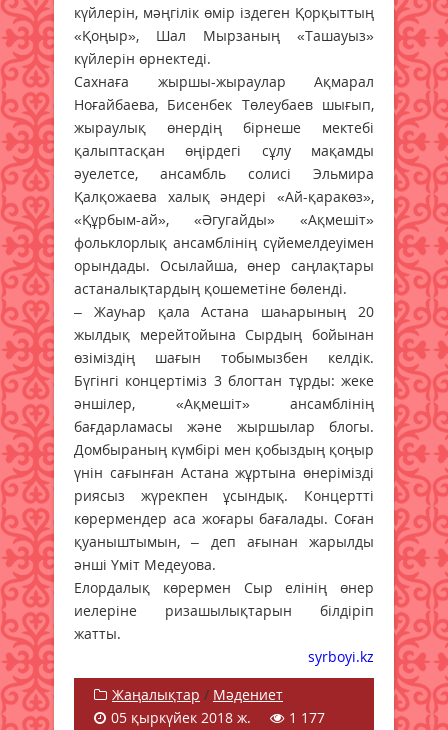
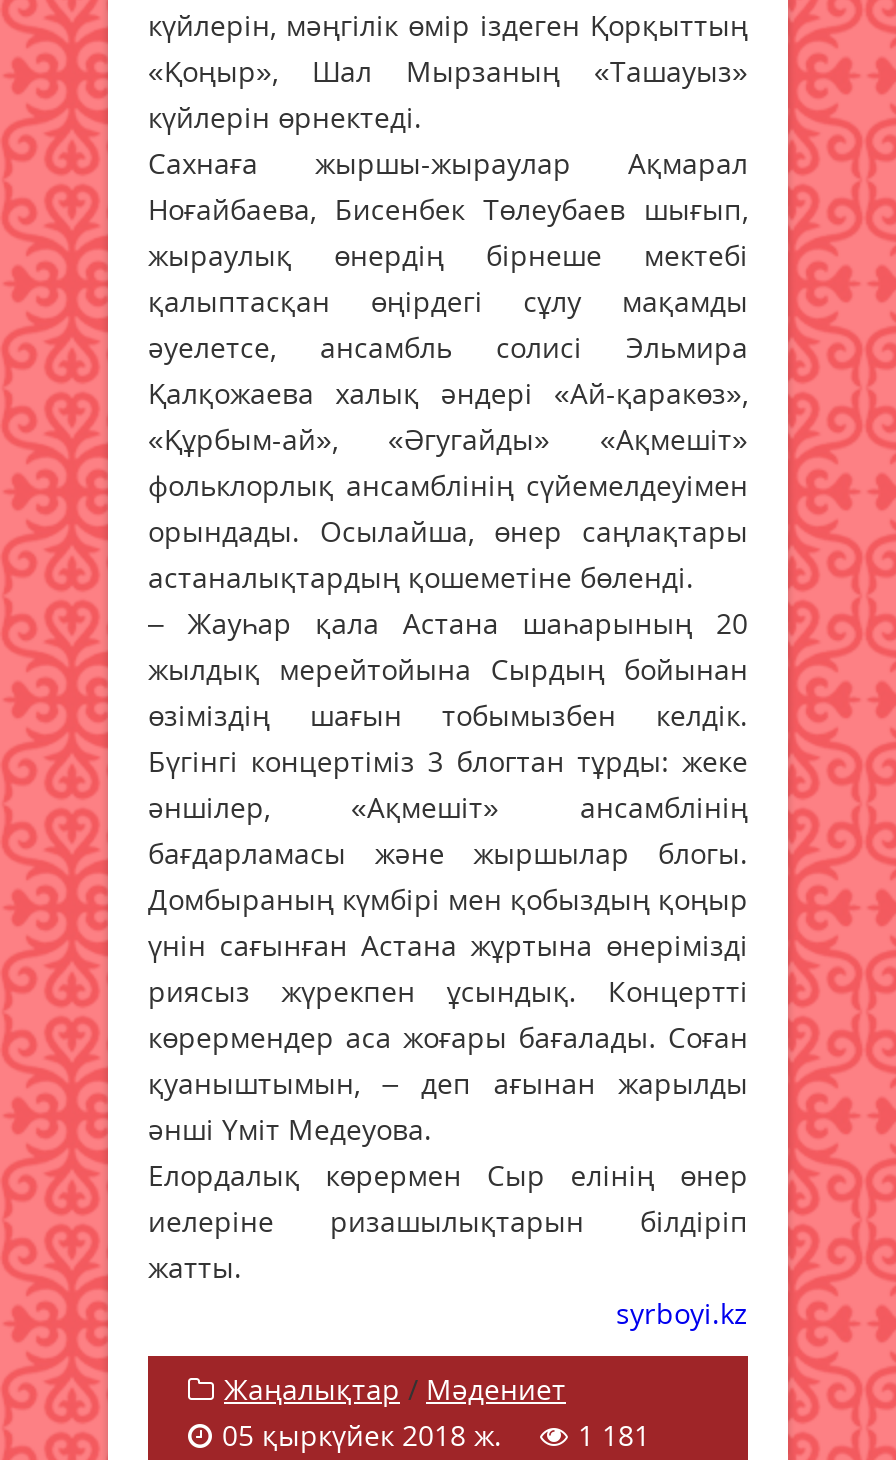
[111,708,325,727] 05 қыркүйек 2018 ж. 1 177 -> [222,1416,650,1454] 05 қыркүйек 2018 ж. 1 181

